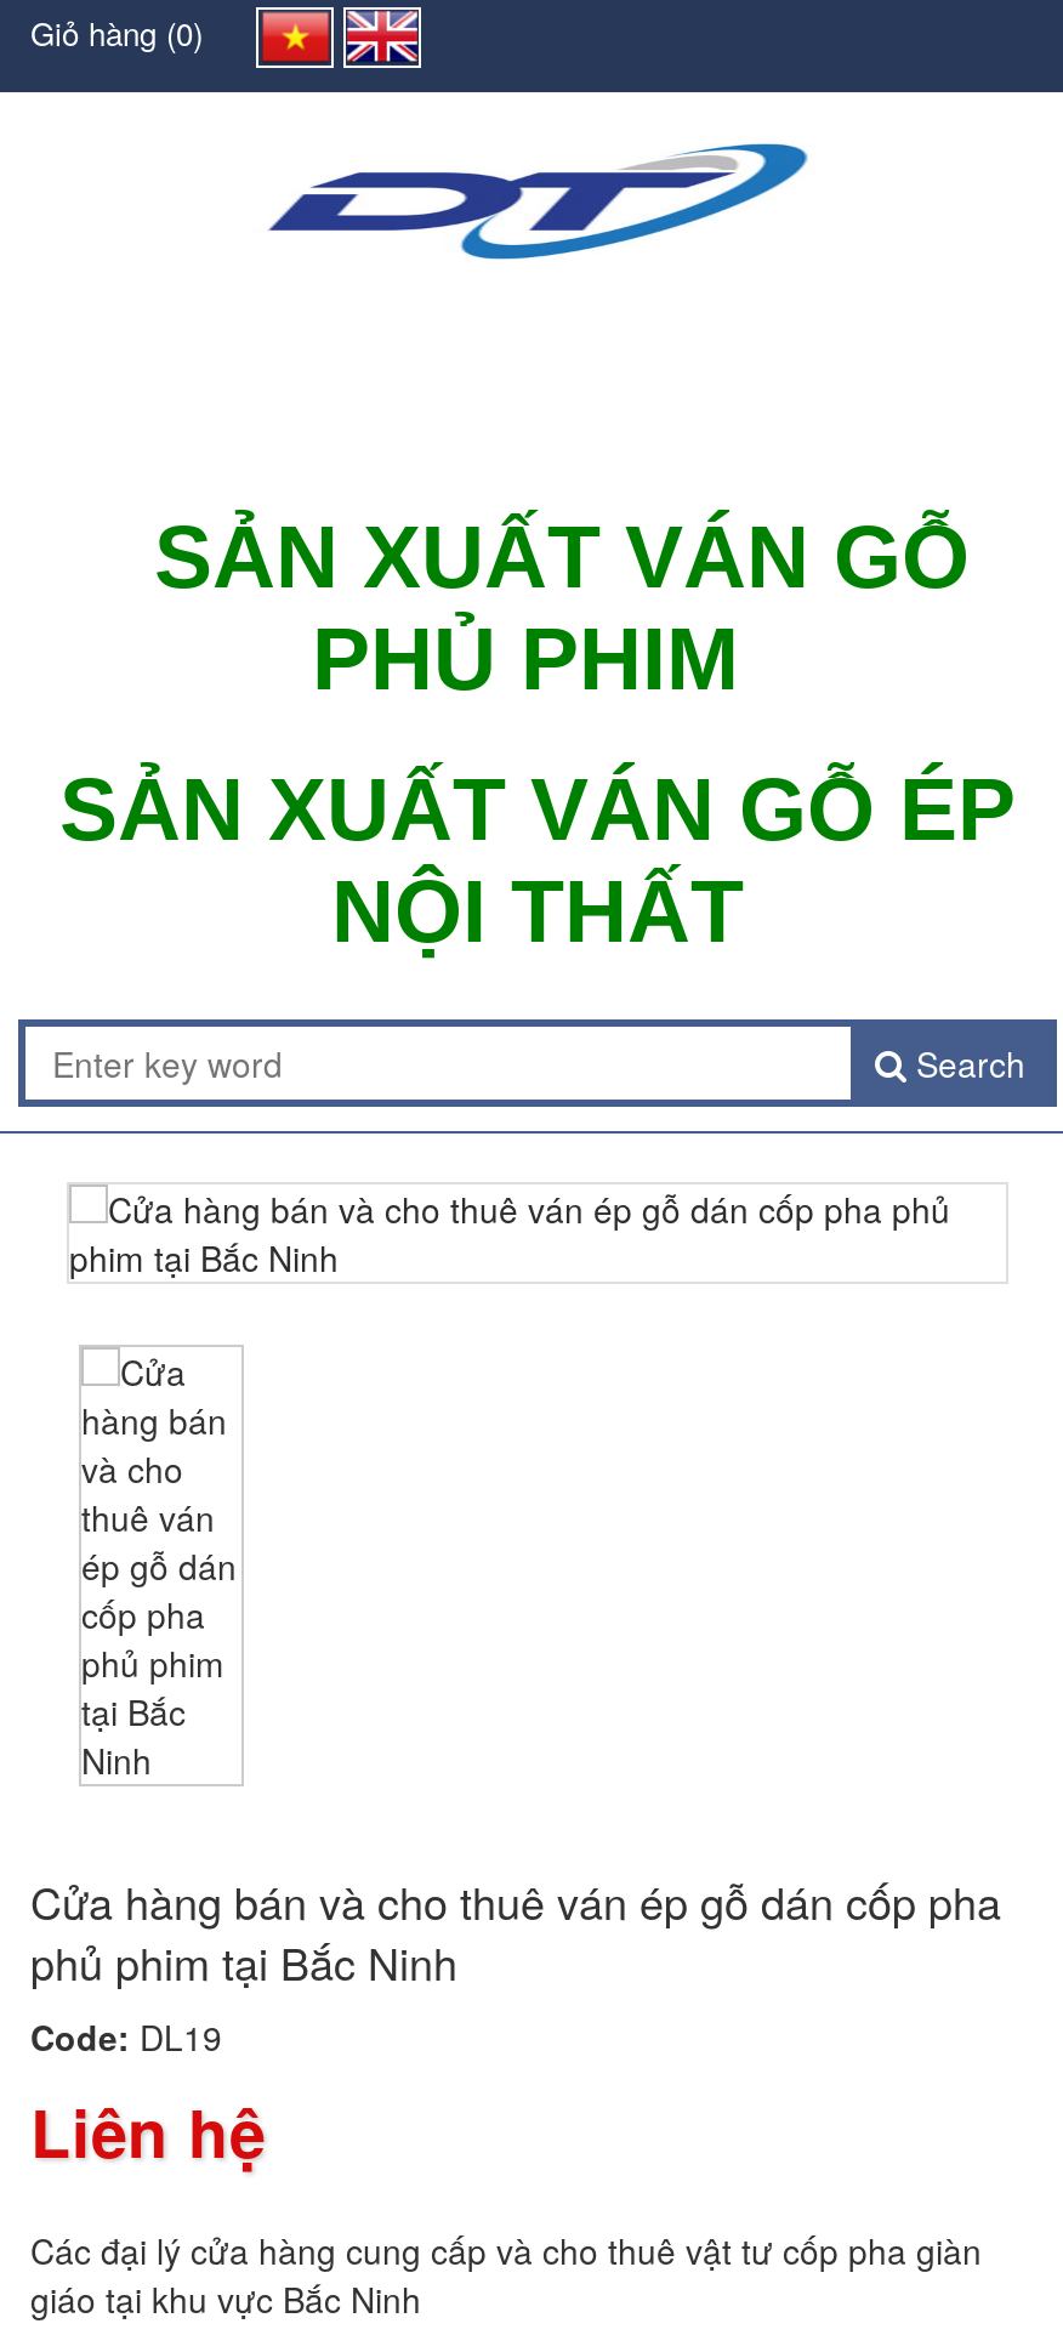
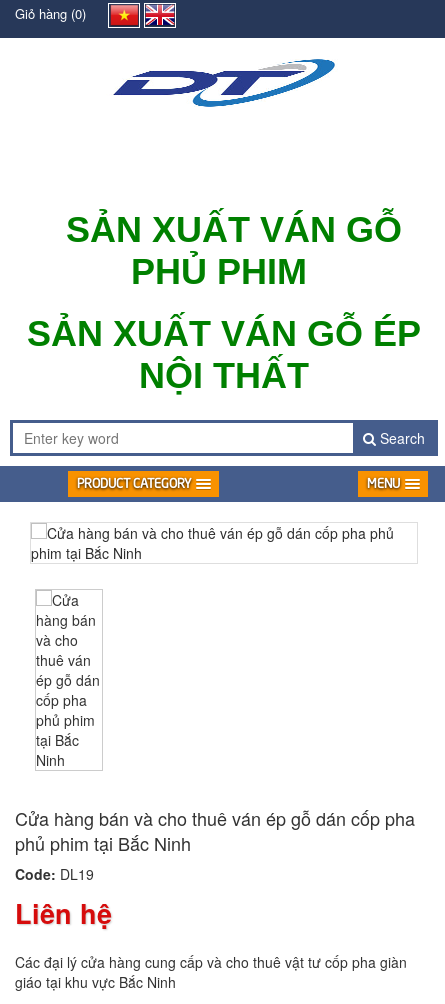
none -> [77,478,400,491] PRODUCT CATEGORY | MENU

